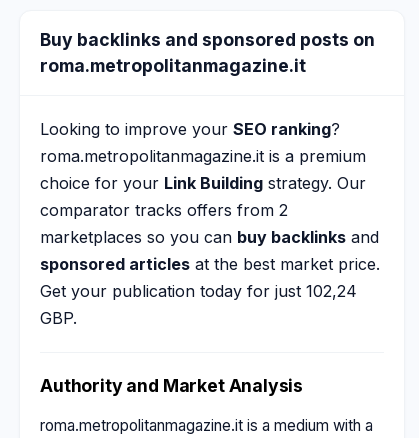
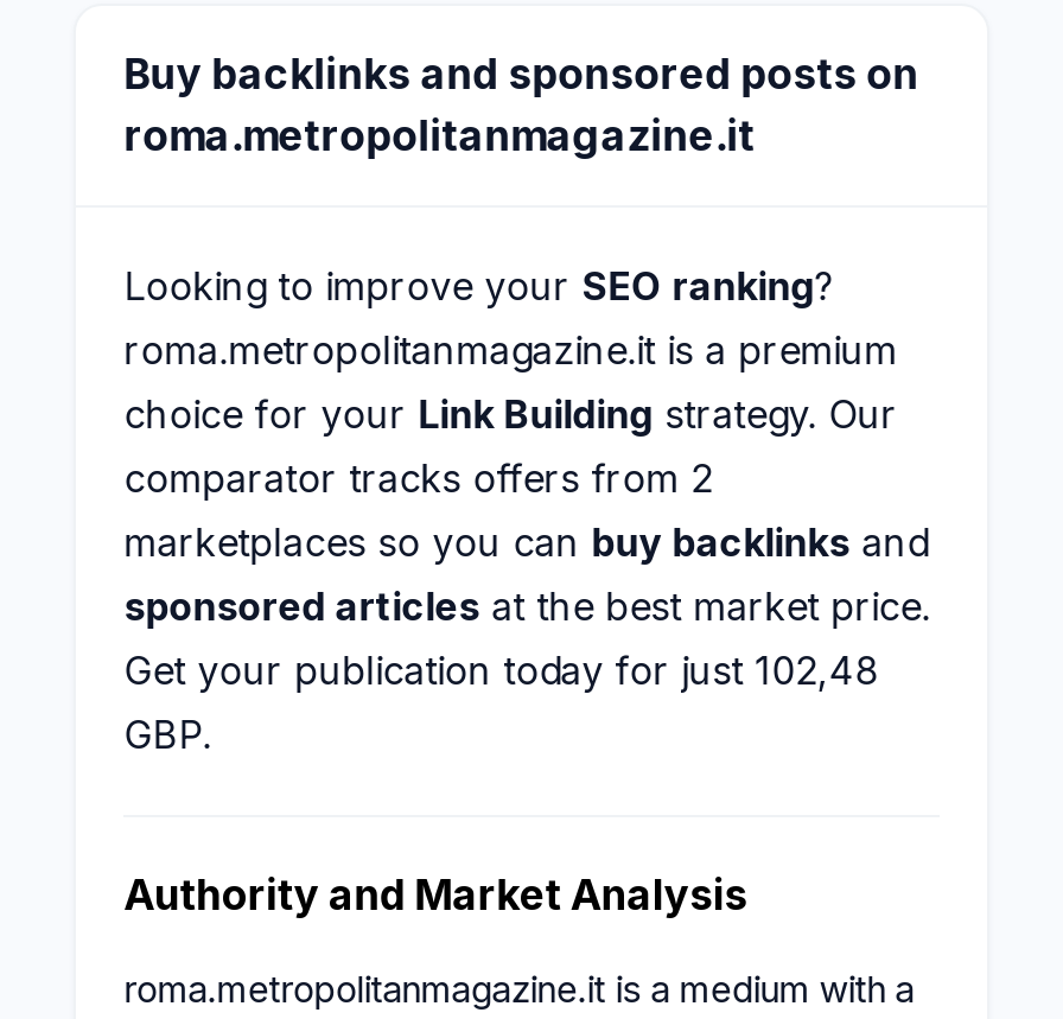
[40,281,357,301] Get your publication today for just 102,24 -> [124,647,878,694] Get your publication today for just 102,48

